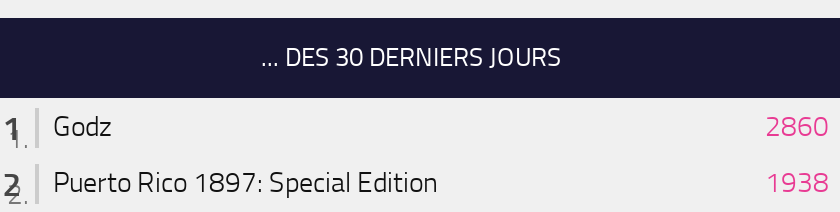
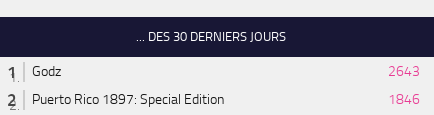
[765,110,829,144] 2860 -> [388,63,420,80] 2643
[765,166,829,200] 1938 -> [388,91,420,108] 1846

